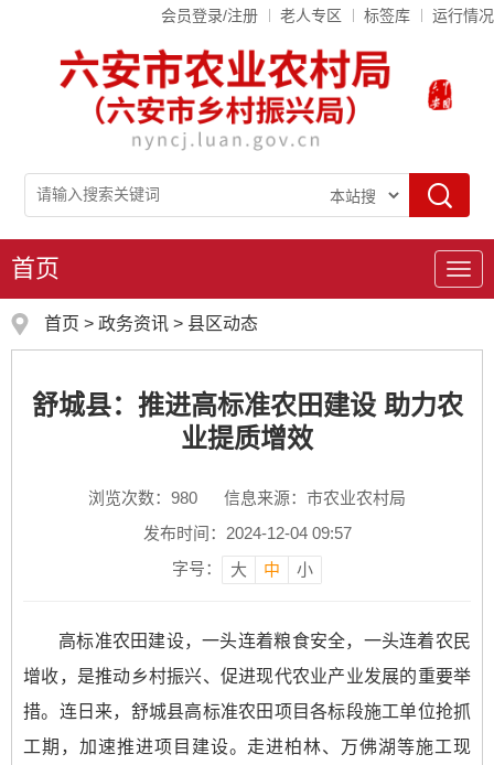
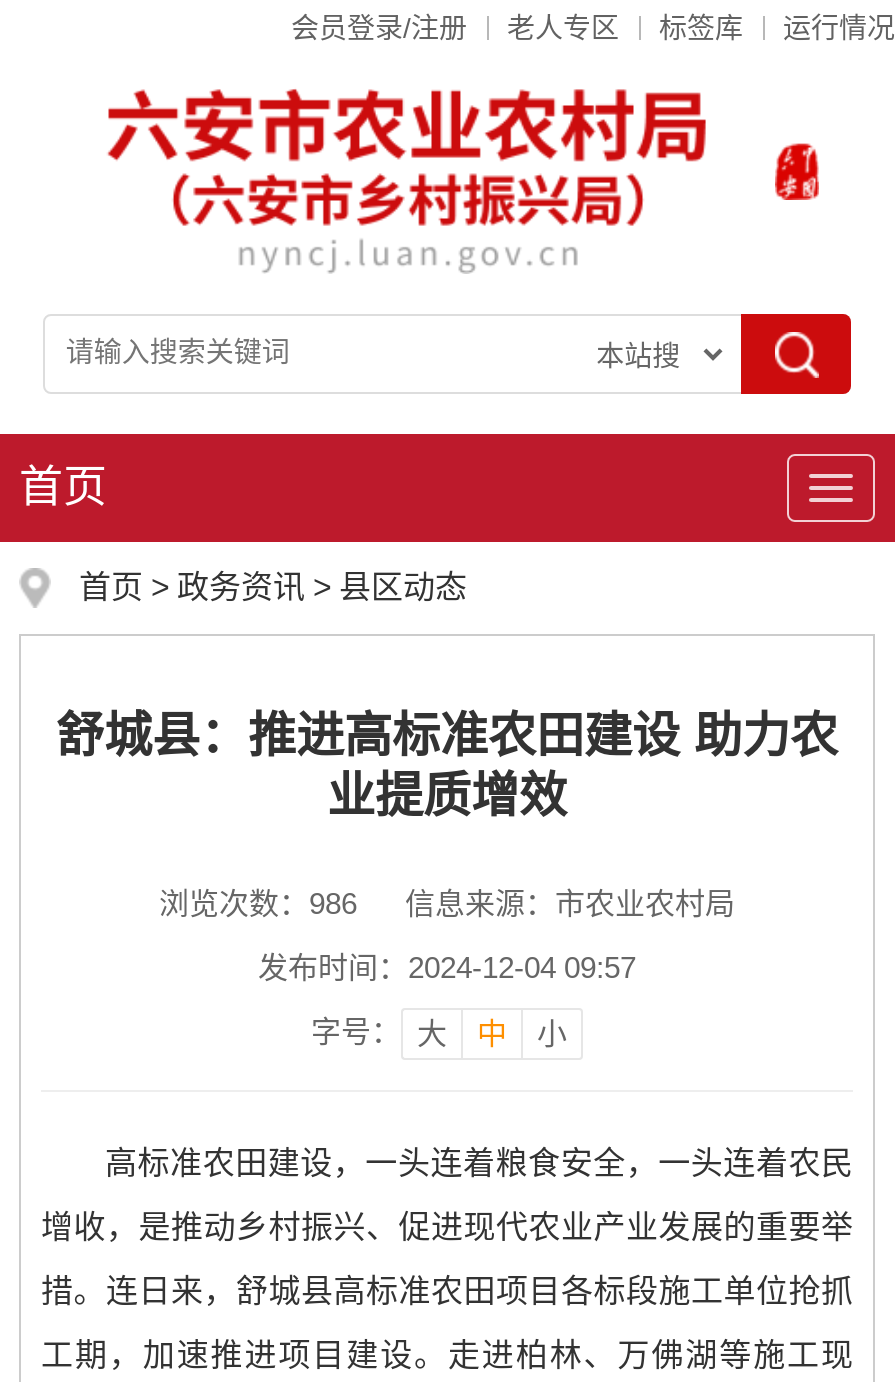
[88,489,406,508] 浏览次数：980 信息来源：市农业农村局 -> [159,887,735,921] 浏览次数：986 信息来源：市农业农村局

